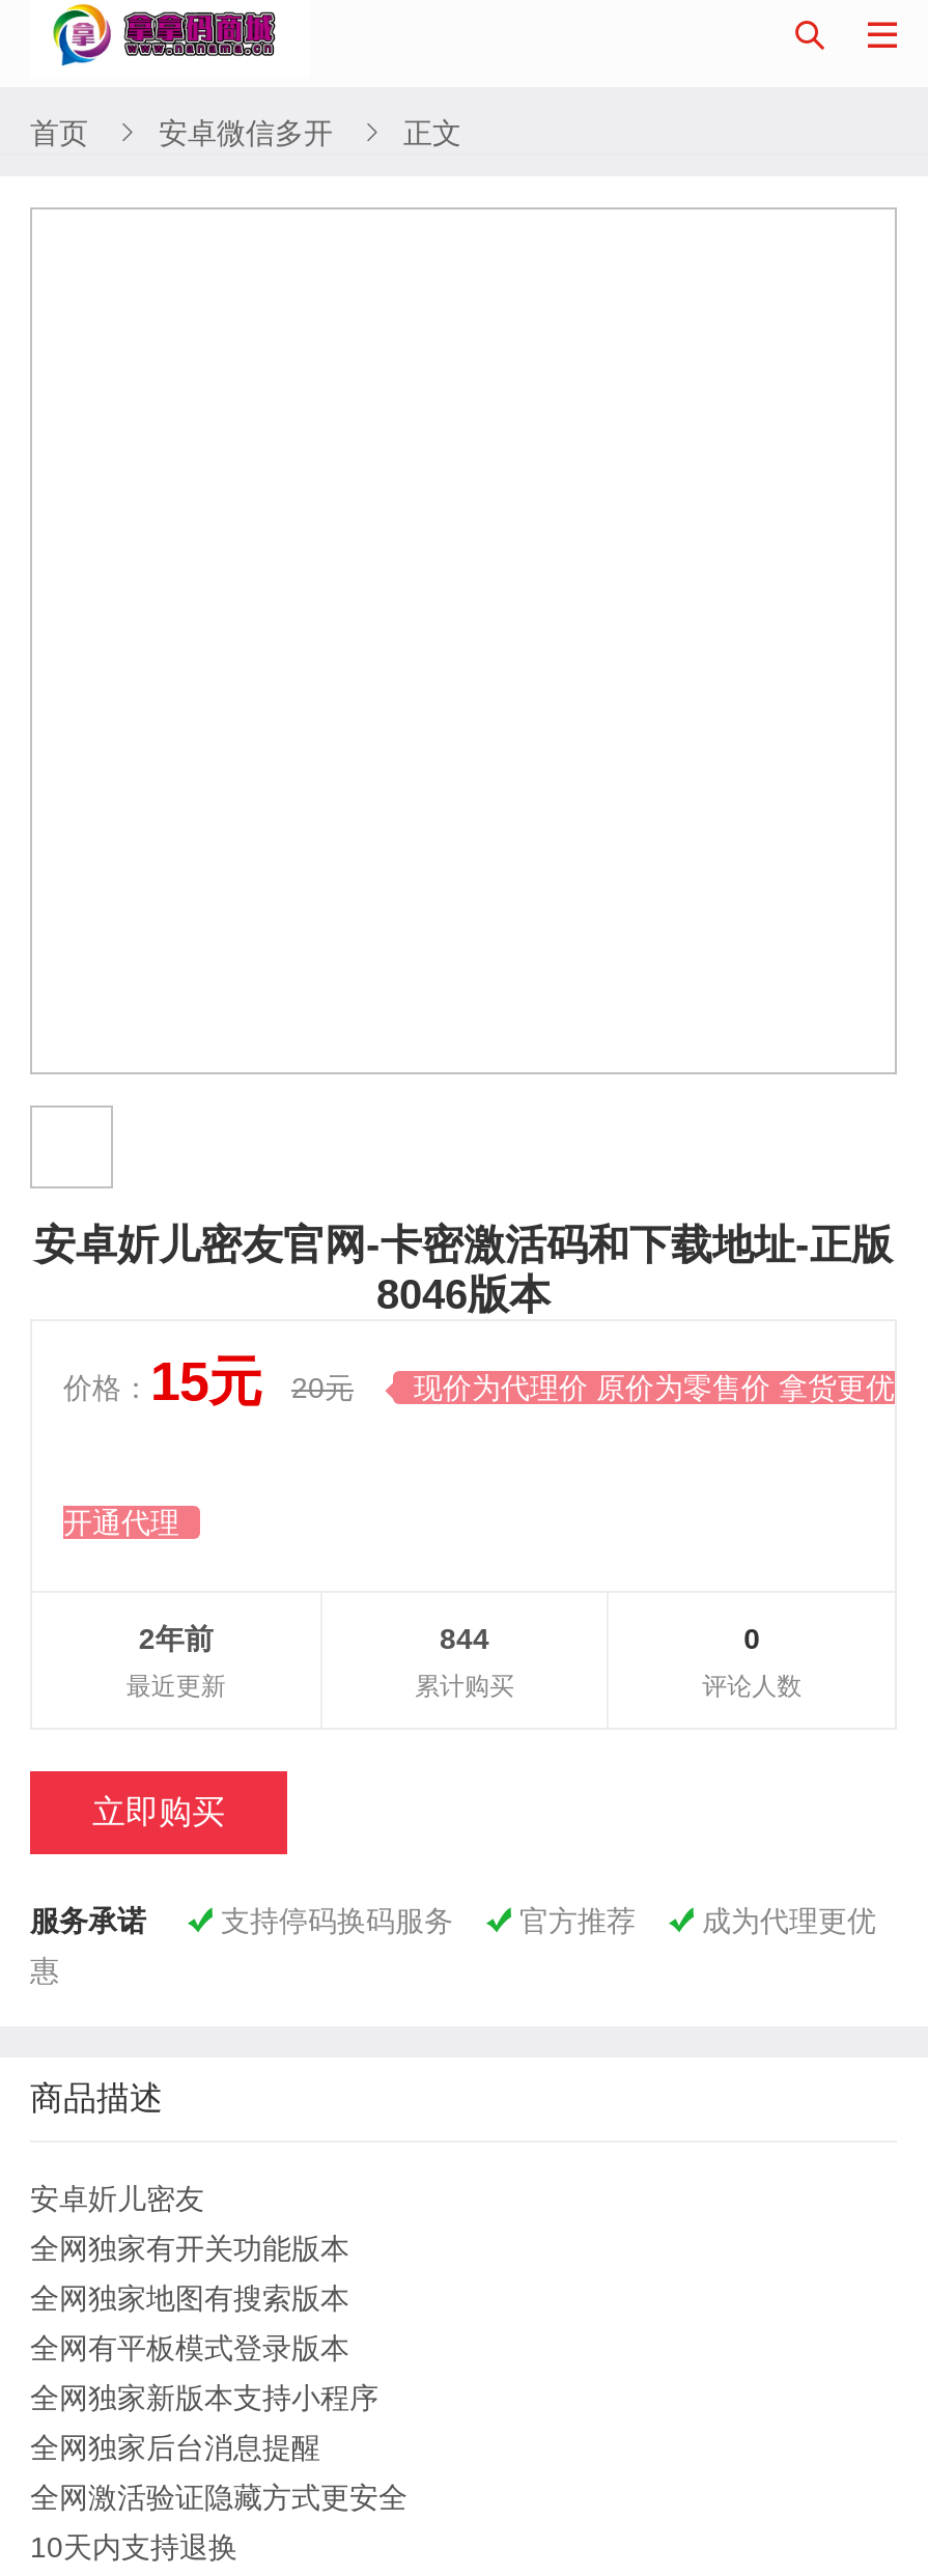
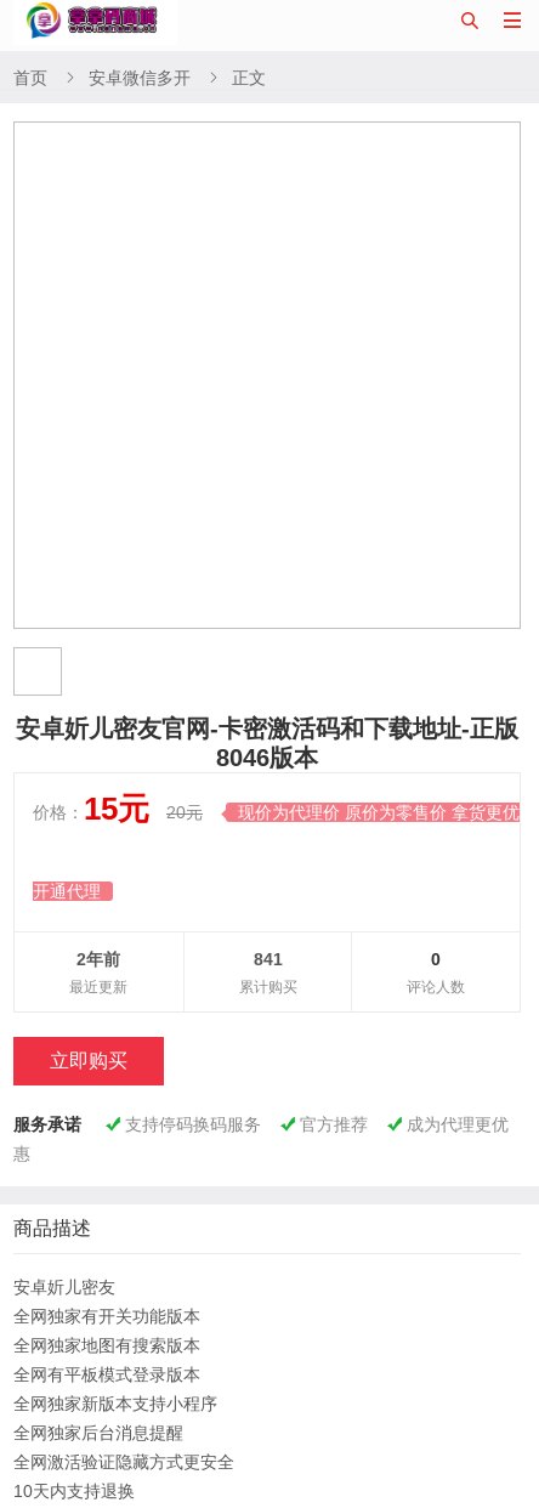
[440,1622,489,1655] 844 -> [253,949,282,969] 841

